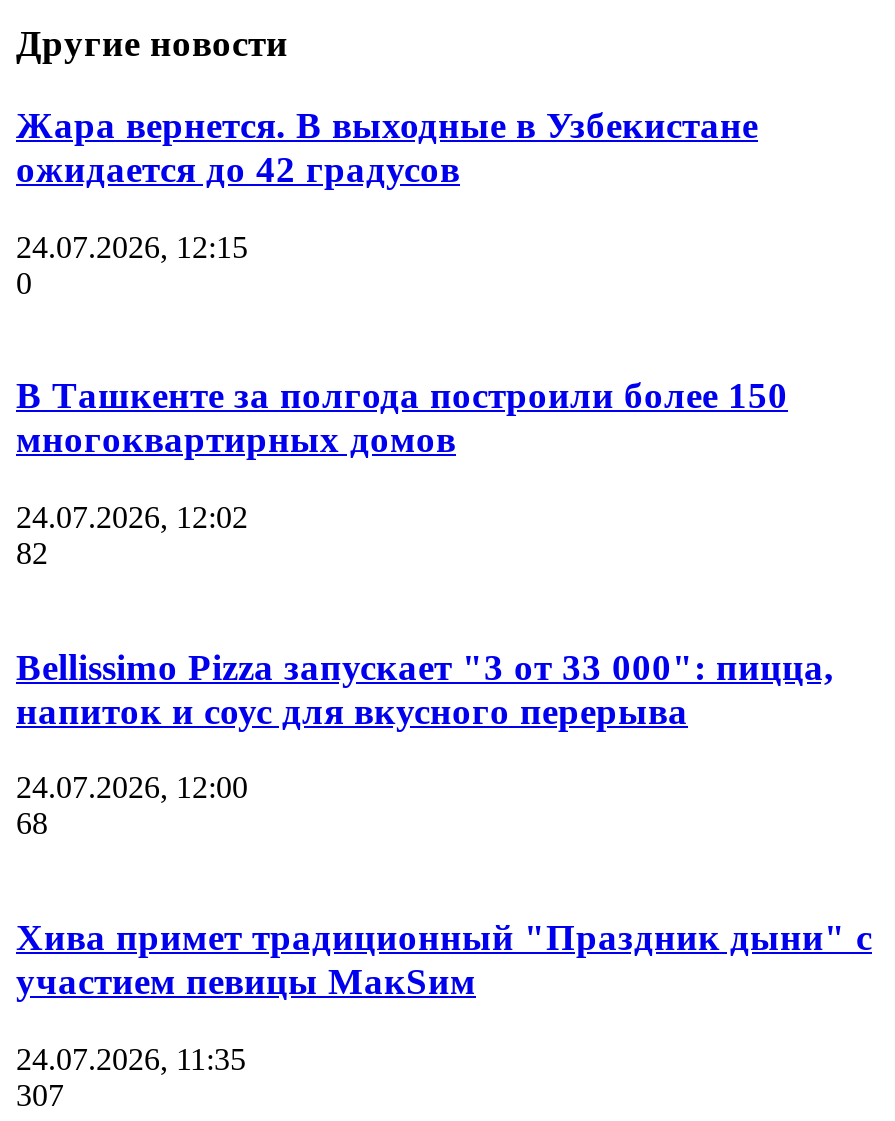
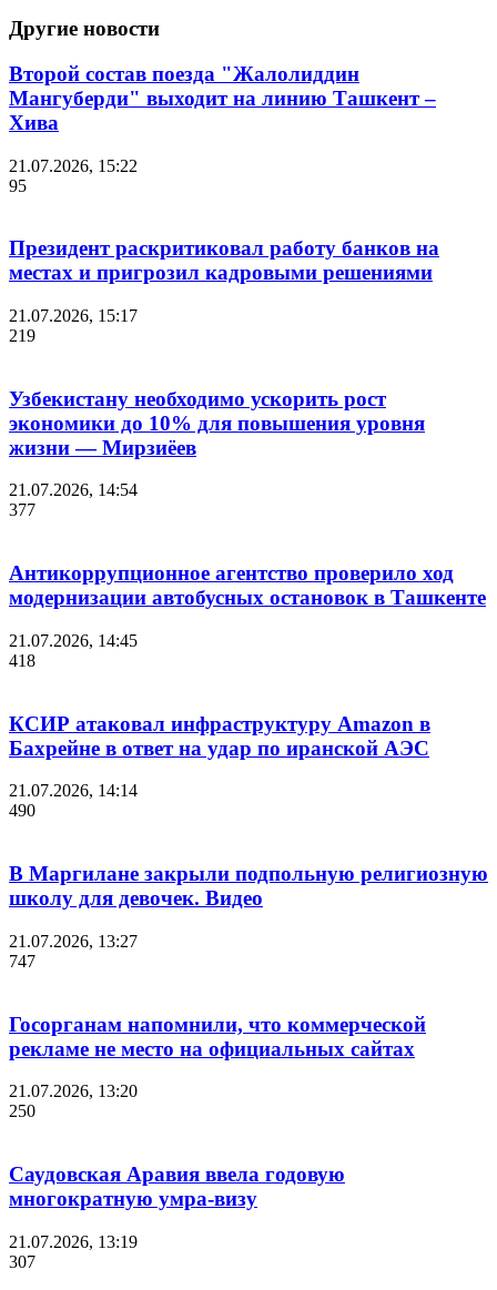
[16,104,872,1076] Жара вернется. В выходные в Узбекистане | ожидается до 42 градусов | 24.07.2026, 12:15 | 0 | В Ташкенте за полгода построили более 150 | многоквартирных домов | 24.07.2026, 12:02 | 82 | Bellissimo Pizza запускает "3 от 33 000": пицца, | напиток и соус для вкусного перерыва | 24.07.2026, 12:00 | 68 | Хива примет традиционный "Праздник дыни" с | участием певицы МакSим | 24.07.2026, 11:35 -> [9,62,488,1251] Второй состав поезда "Жалолиддин | Мангуберди" выходит на линию Ташкент – | Хива | 21.07.2026, 15:22 | 95 | Президент раскритиковал работу банков на | местах и пригрозил кадровыми решениями | 21.07.2026, 15:17 | 219 | Узбекистану необходимо ускорить рост | экономики до 10% для повышения уровня | жизни — Мирзиёев | 21.07.2026, 14:54 | 377 | Антикоррупционное агентство проверило ход | модернизации автобусных остановок в Ташкенте | 21.07.2026, 14:45 | 418 | КСИР атаковал инфраструктуру Amazon в | Бахрейне в ответ на удар по иранской АЭС | 21.07.2026, 14:14 | 490 | В Маргилане закрыли подпольную религиозную | школу для девочек. Видео | 21.07.2026, 13:27 | 747 | Госорганам напомнили, что коммерческой | рекламе не место на официальных сайтах | 21.07.2026, 13:20 | 250 | Саудовская Аравия ввела годовую | многократную умра-визу | 21.07.2026, 13:19

